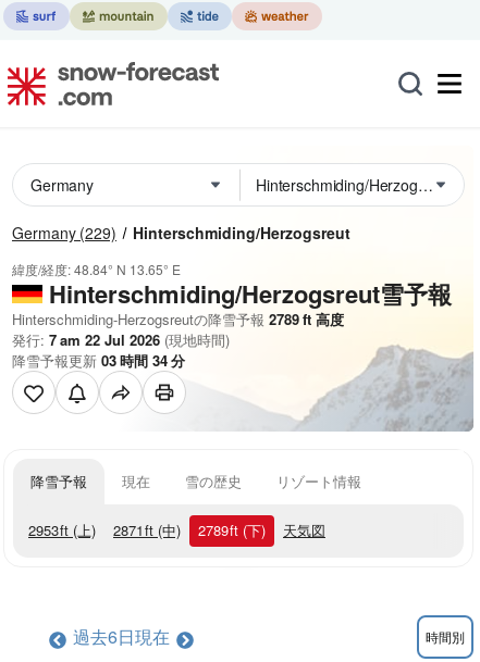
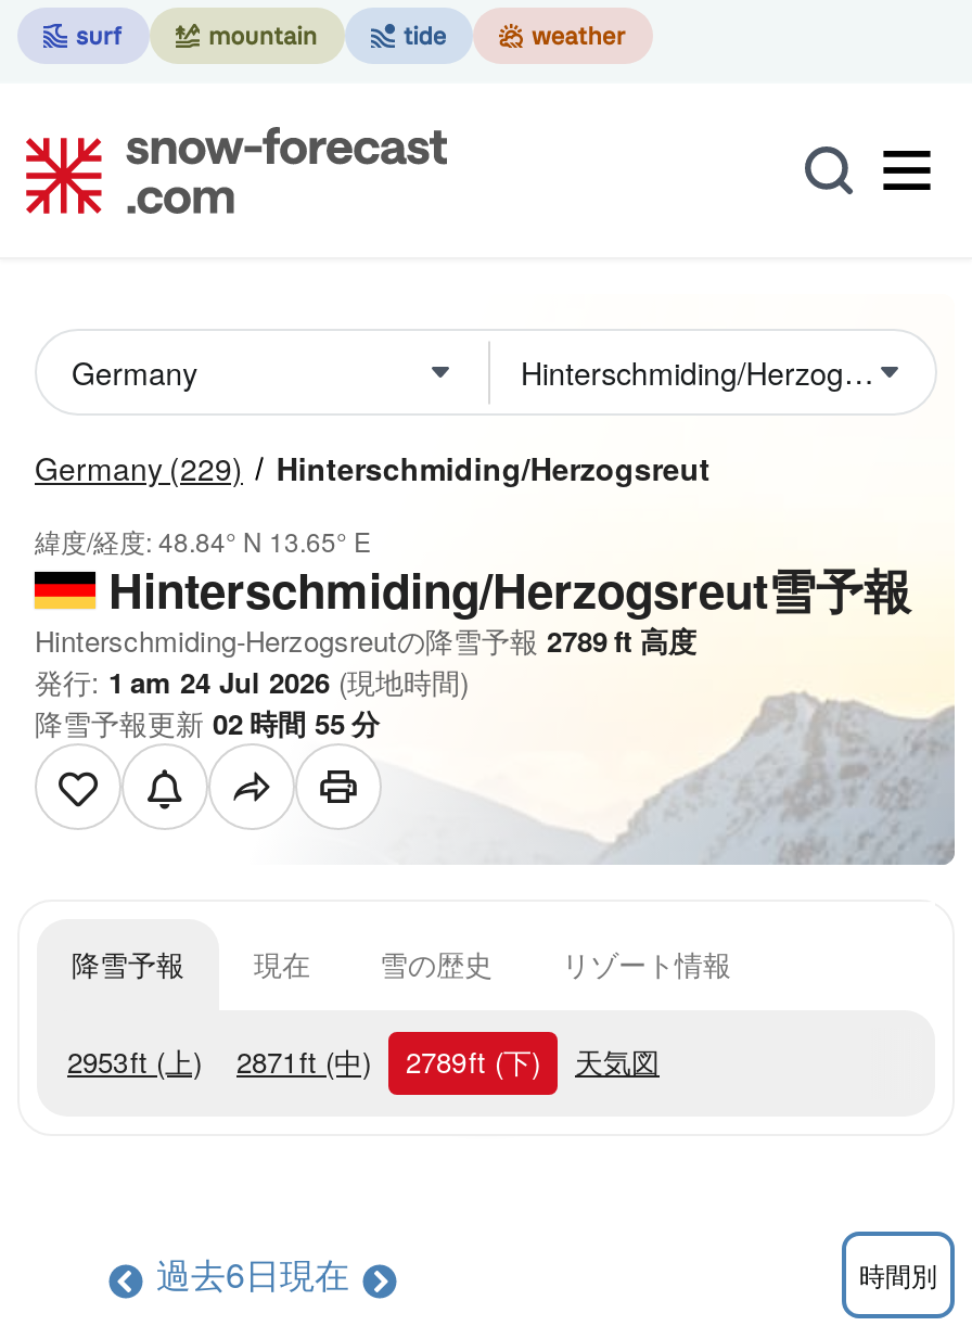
[12,329,230,350] 発行: 7 am 22 Jul 2026 (現地時間) -> [35,661,469,702] 発行: 1 am 24 Jul 2026 (現地時間)
[12,350,185,371] 降雪予報更新03時間34分 -> [35,702,380,743] 降雪予報更新02時間55分

